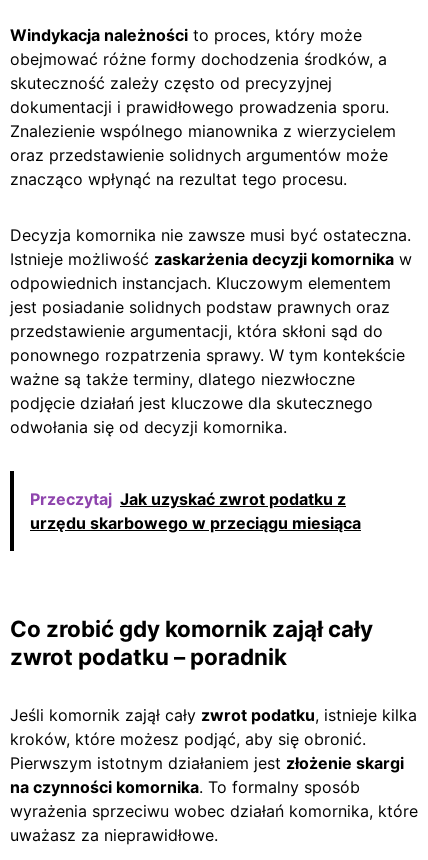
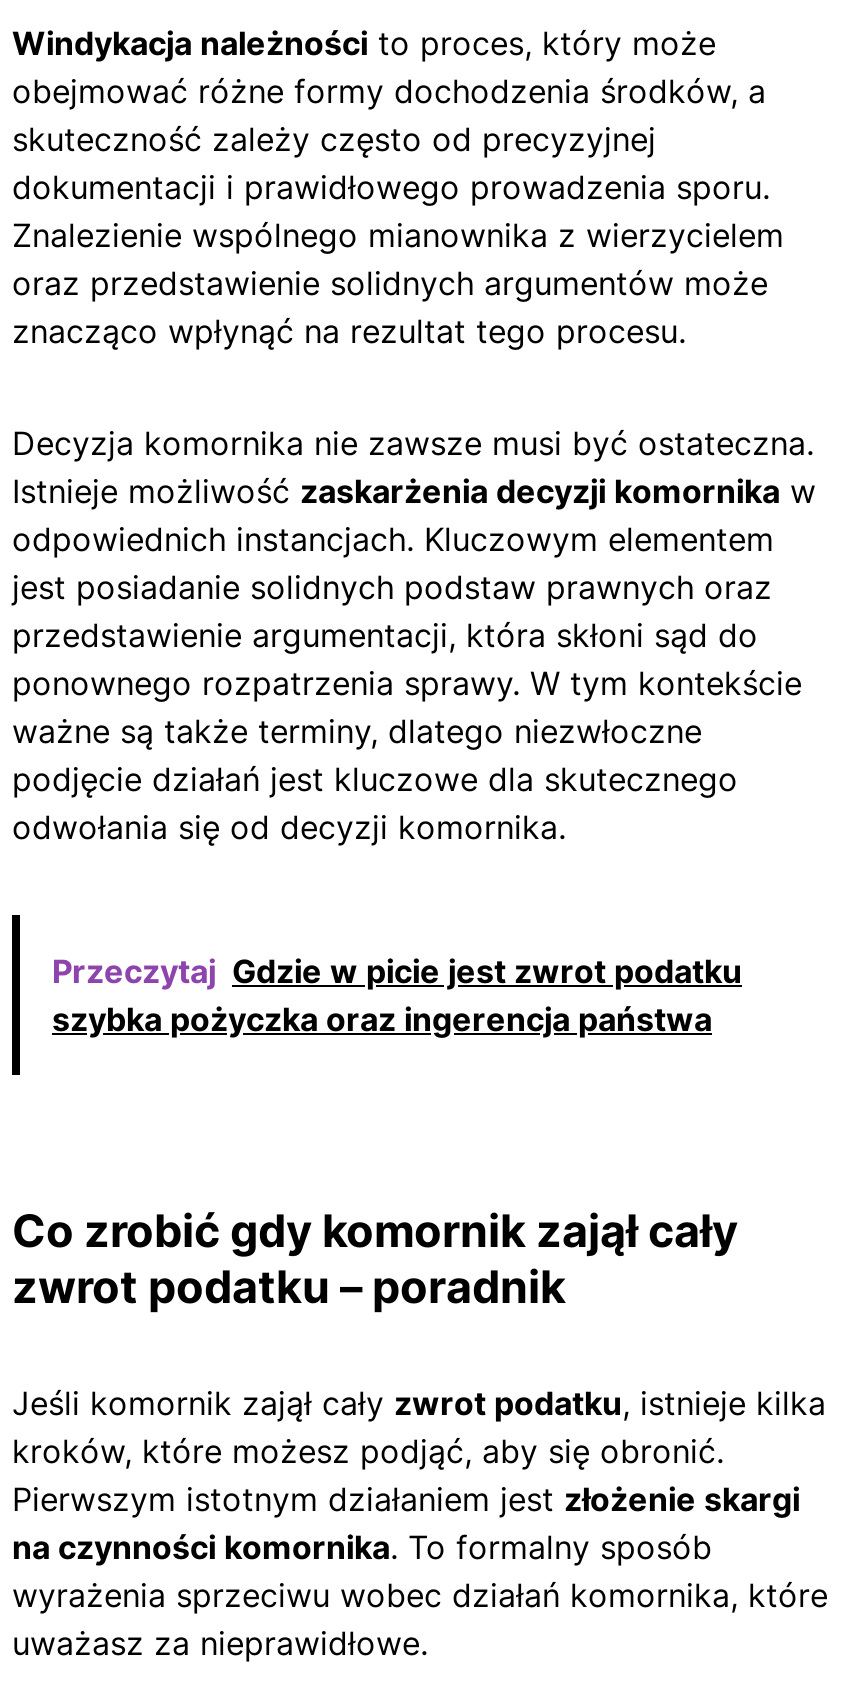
[30,489,361,533] Przeczytaj Jak uzyskać zwrot podatku z | urzędu skarbowego w przeciągu miesiąca -> [52,951,742,1039] Przeczytaj Gdzie w picie jest zwrot podatku | szybka pożyczka oraz ingerencja państwa

